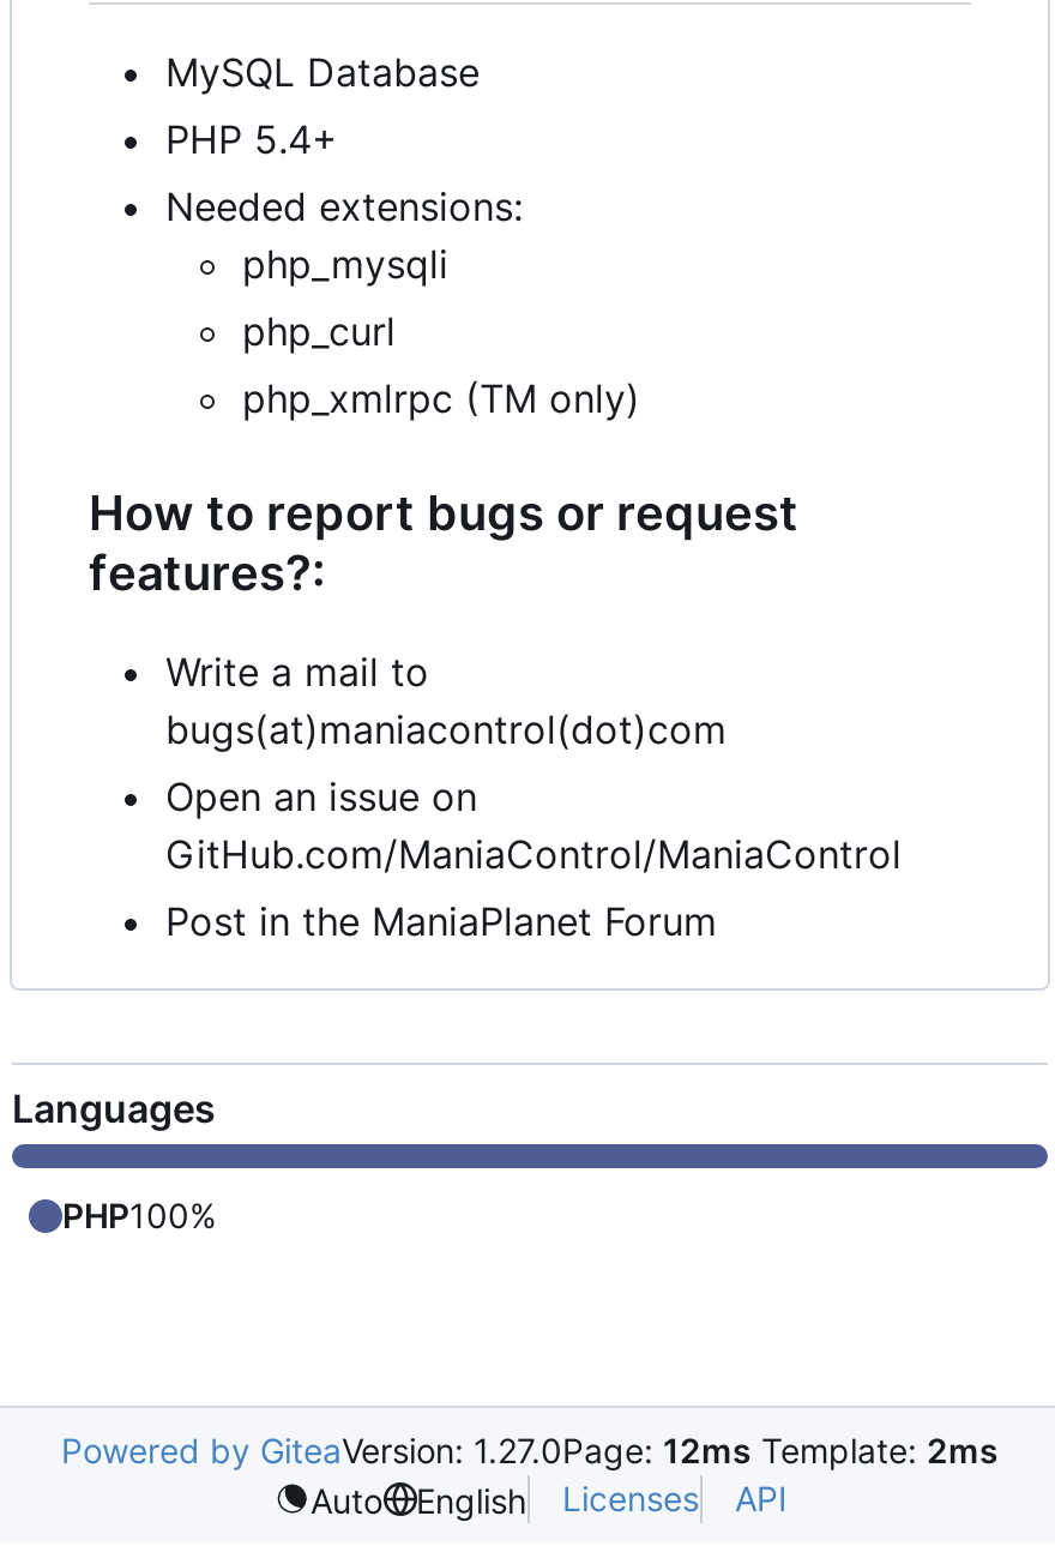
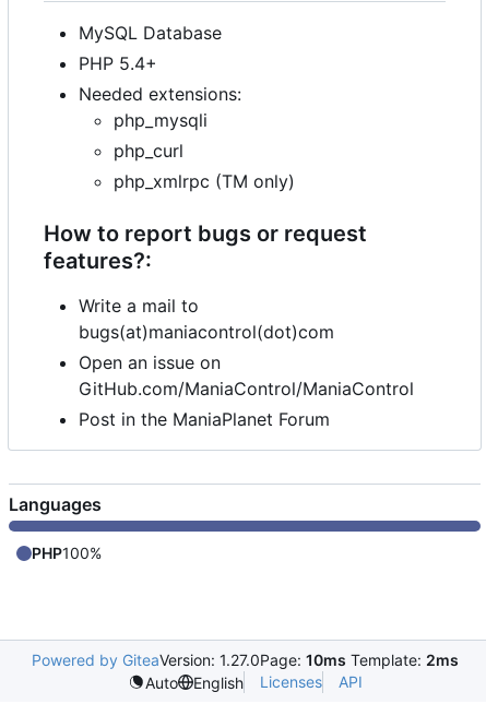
[61,1430,999,1470] Powered by GiteaVersion: 1.27.0Page: 12ms Template: 2ms -> [31,651,458,669] Powered by GiteaVersion: 1.27.0Page: 10ms Template: 2ms

